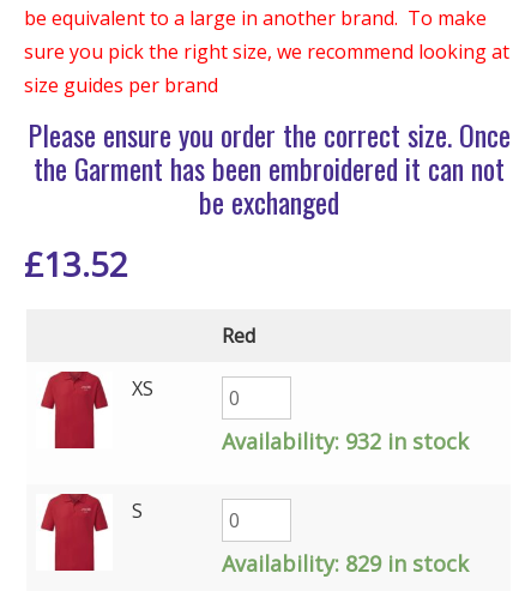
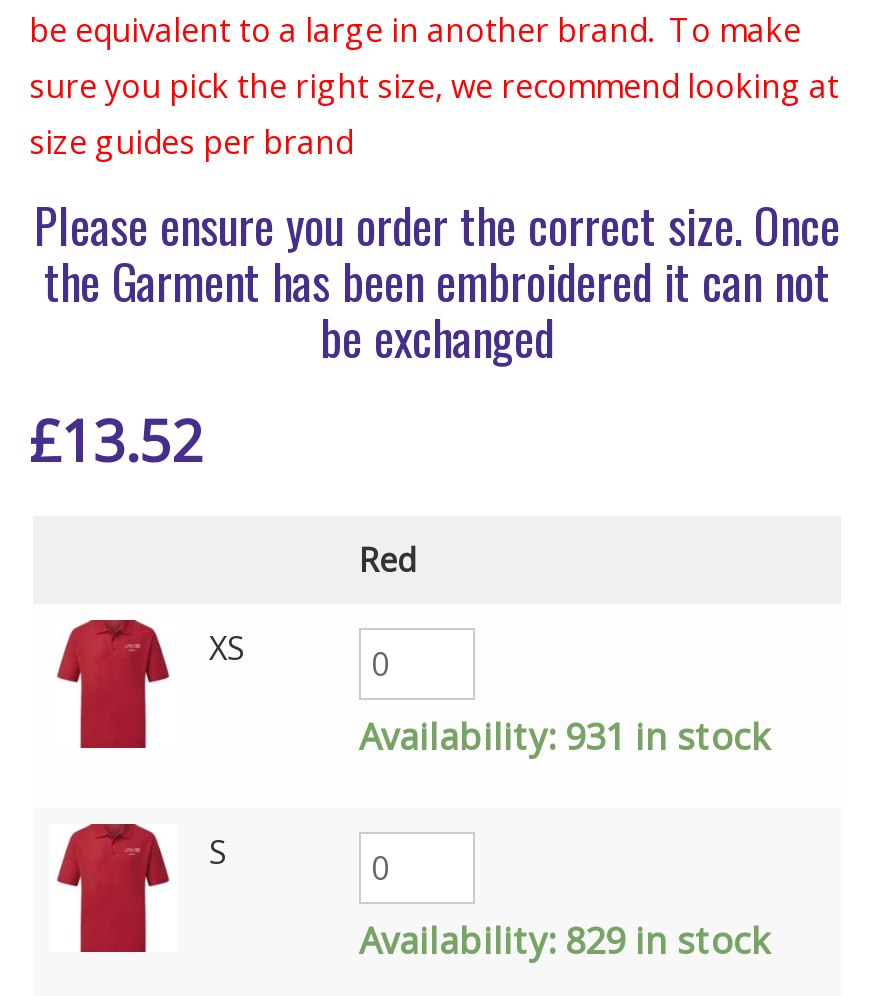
[222,427,469,455] Availability: 932 in stock -> [359,712,771,760] Availability: 931 in stock

